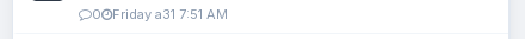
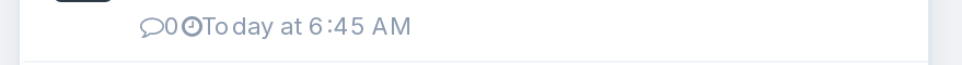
[92,6,228,22] 0 Friday a31 7:51 AM -> [164,11,412,41] 0 Today at 6:45 AM

